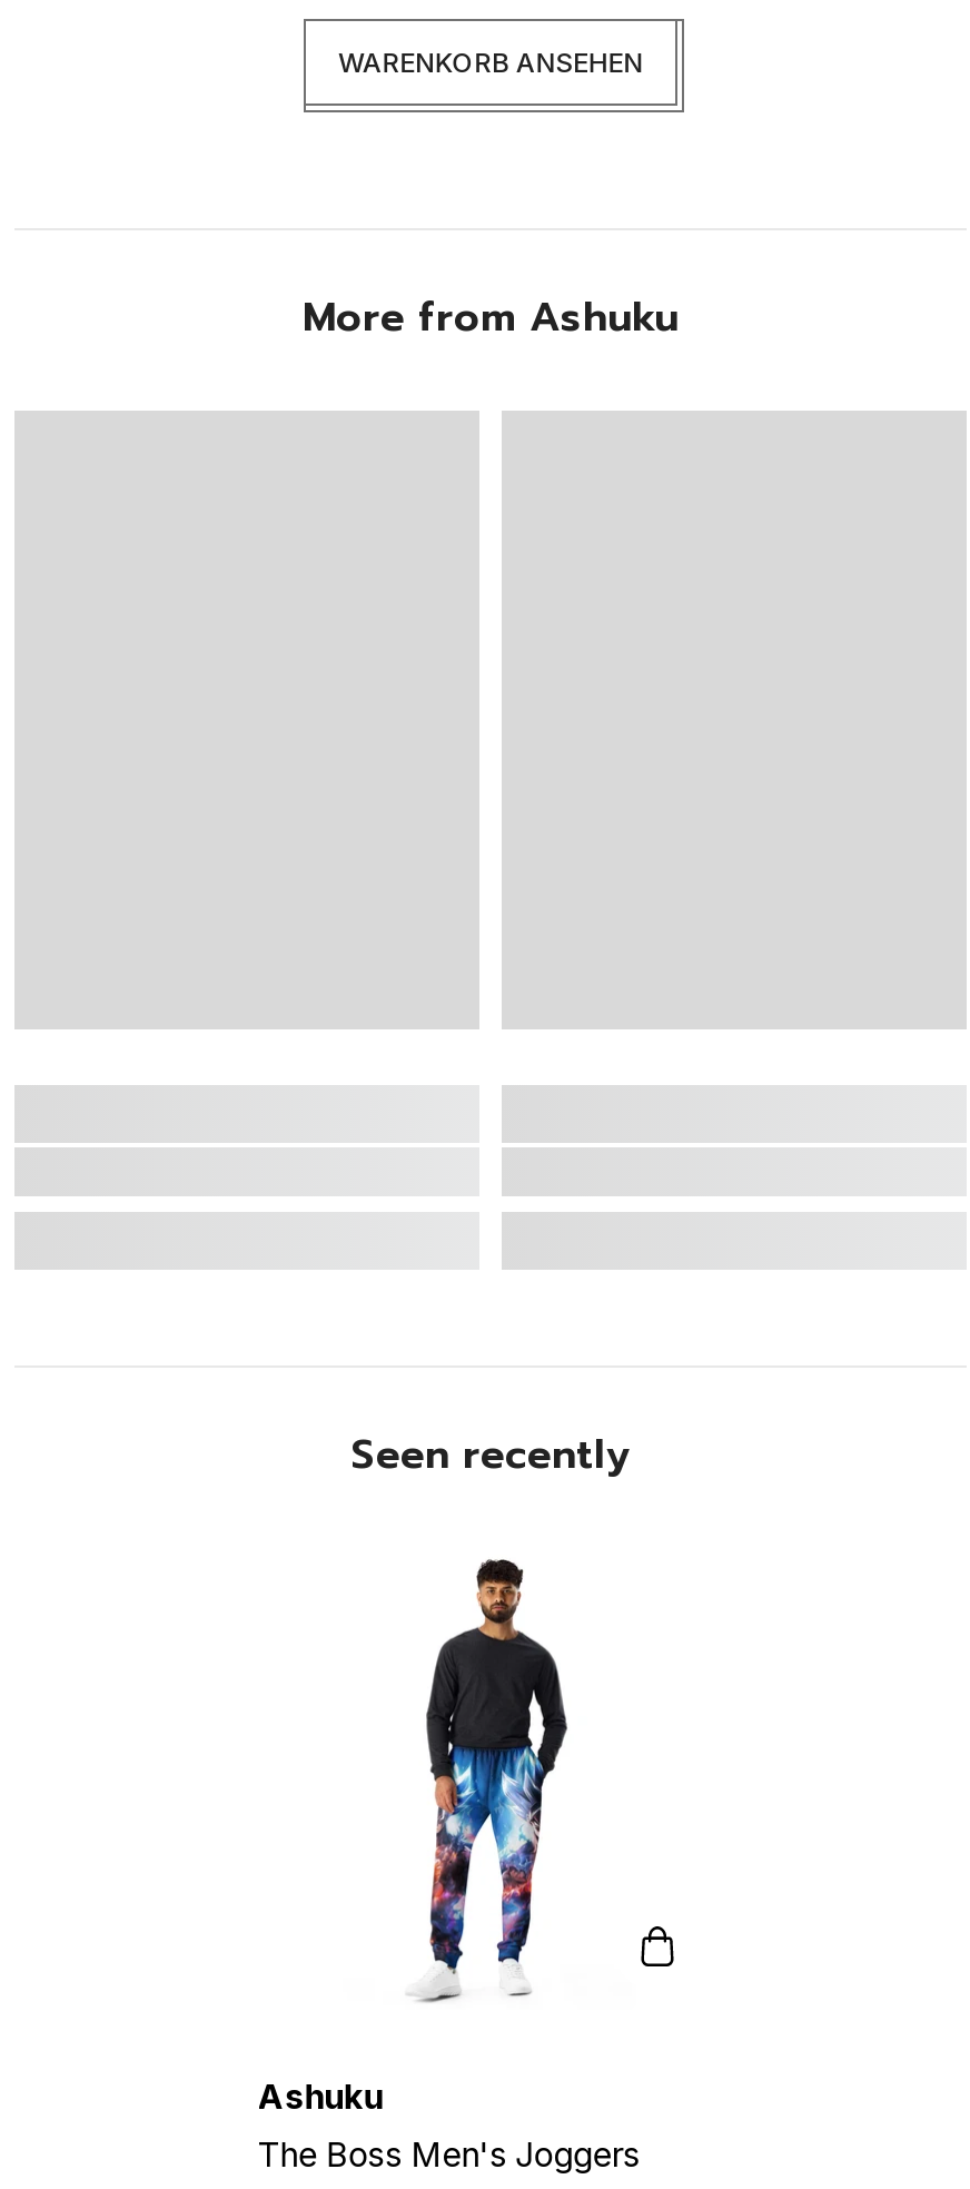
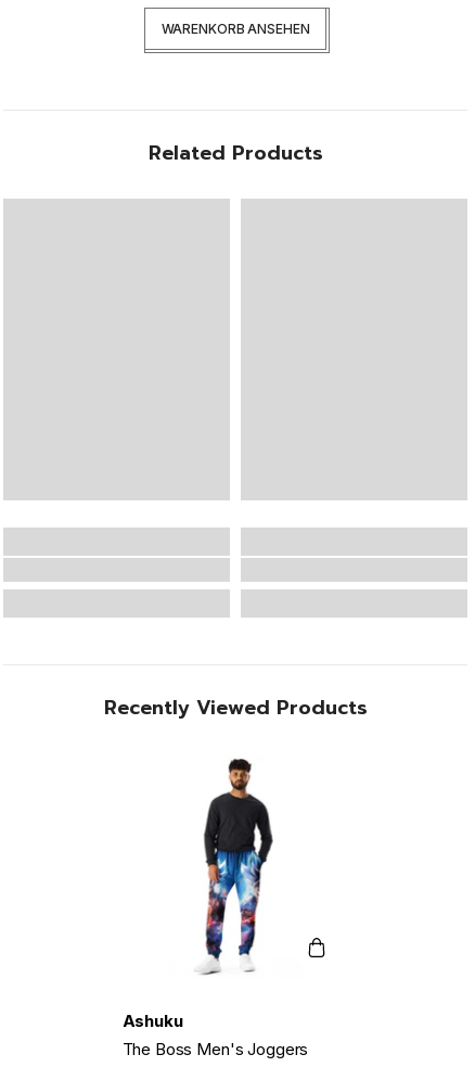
[303,286,679,348] More from Ashuku -> [148,138,323,168] Related Products
[352,1423,630,1486] Seen recently -> [104,693,367,723] Recently Viewed Products

